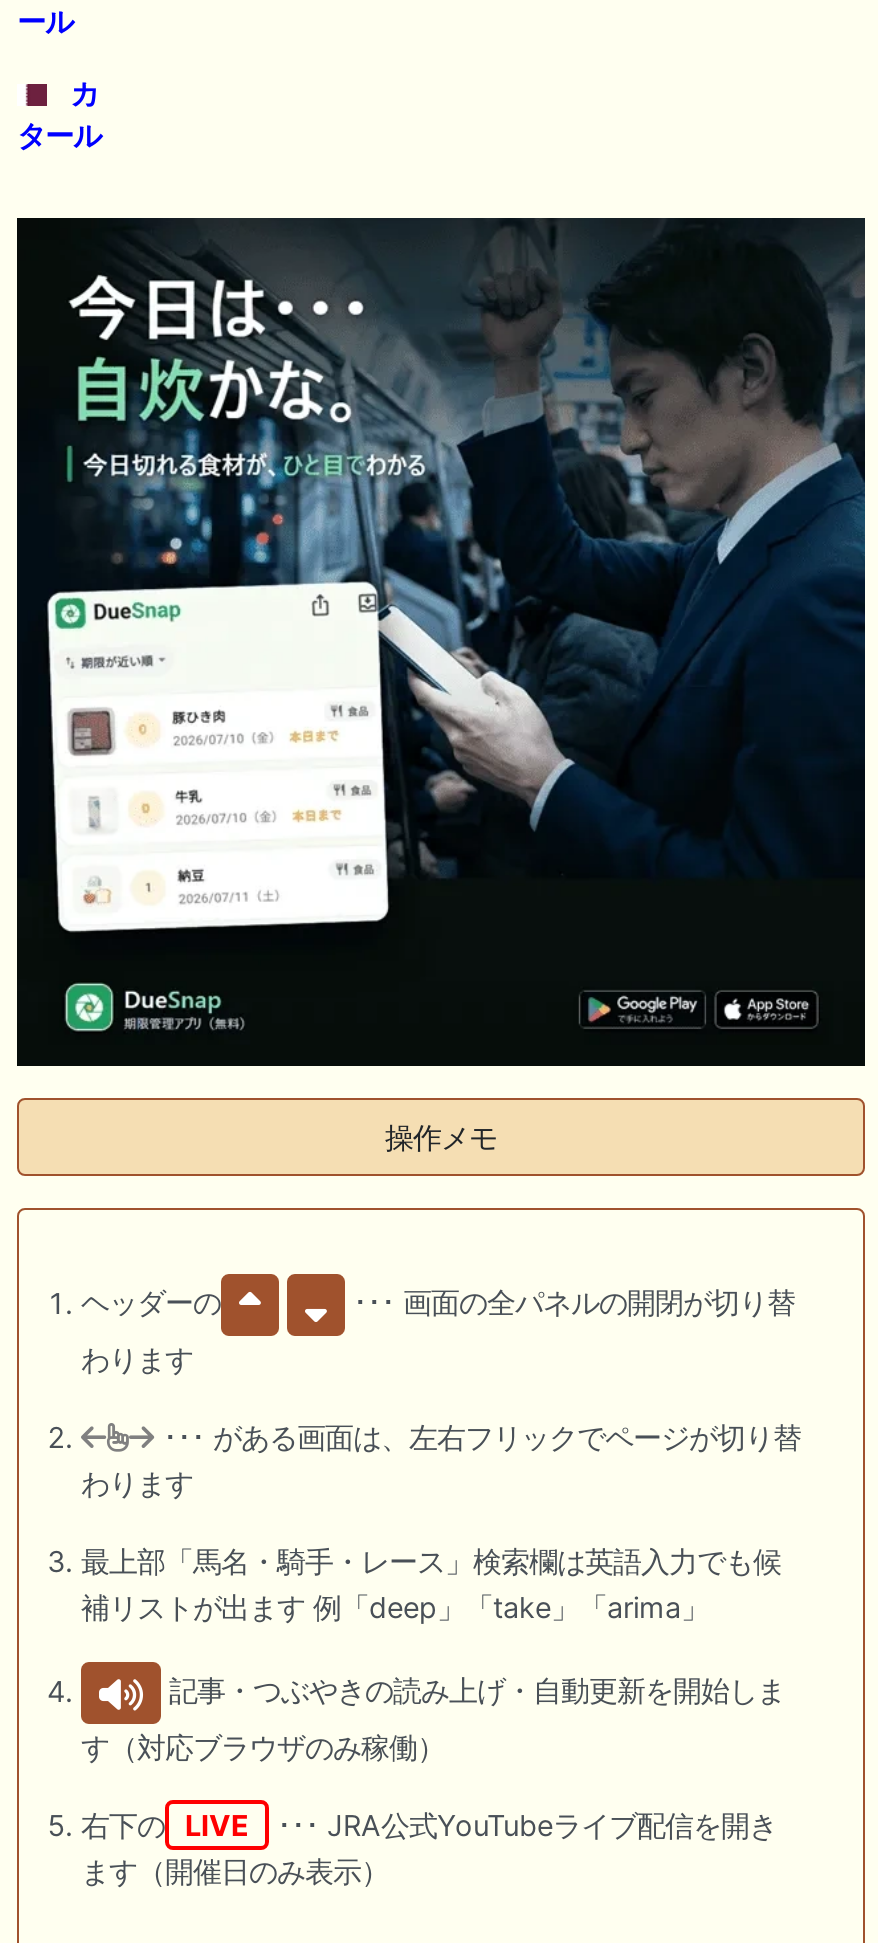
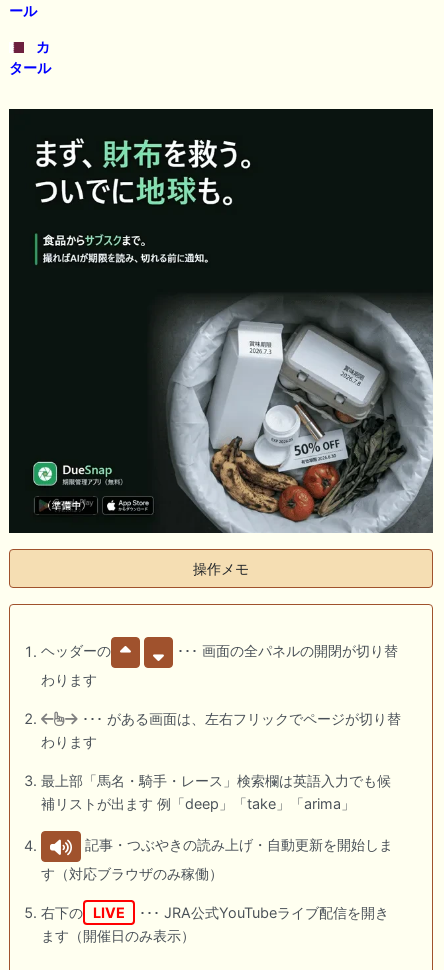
[45,220,867,1068] [image] -> [24,111,434,534] [image]

